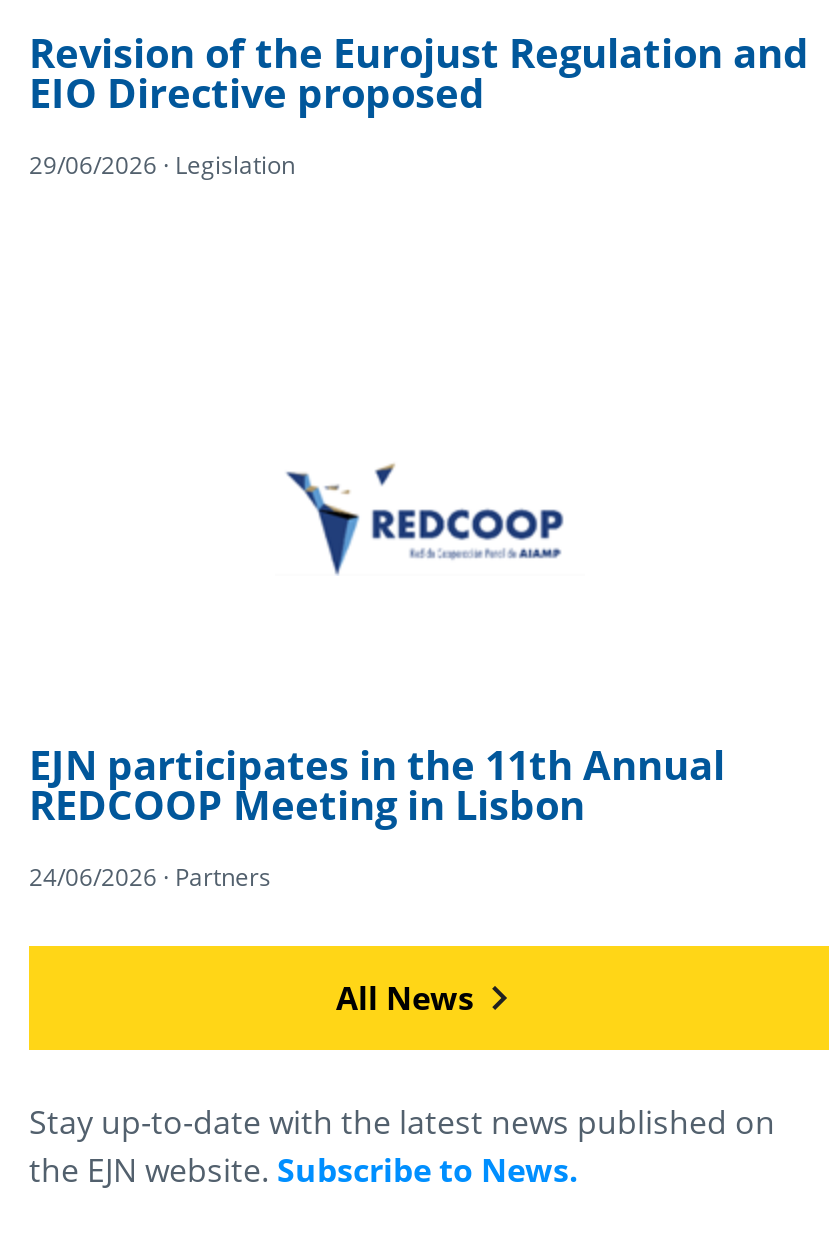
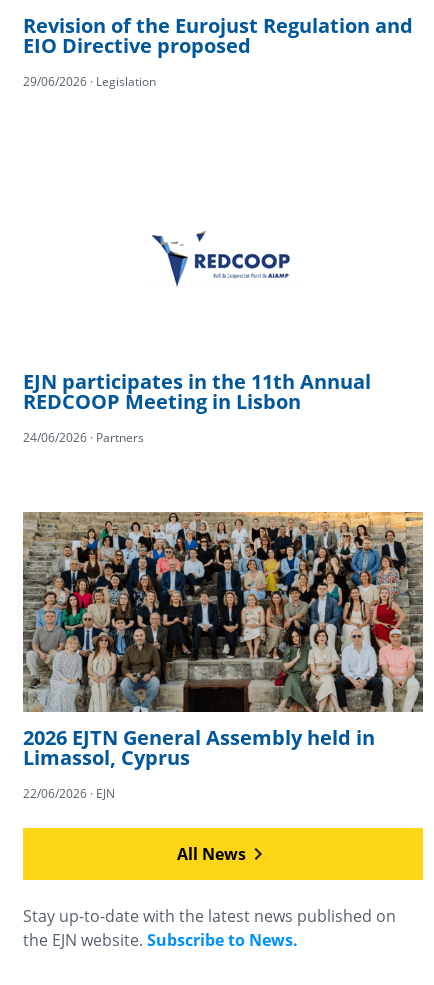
none -> [22,511,424,802] [image] | 2026 EJTN General Assembly held in | Limassol, Cyprus | 22/06/2026 · EJN

